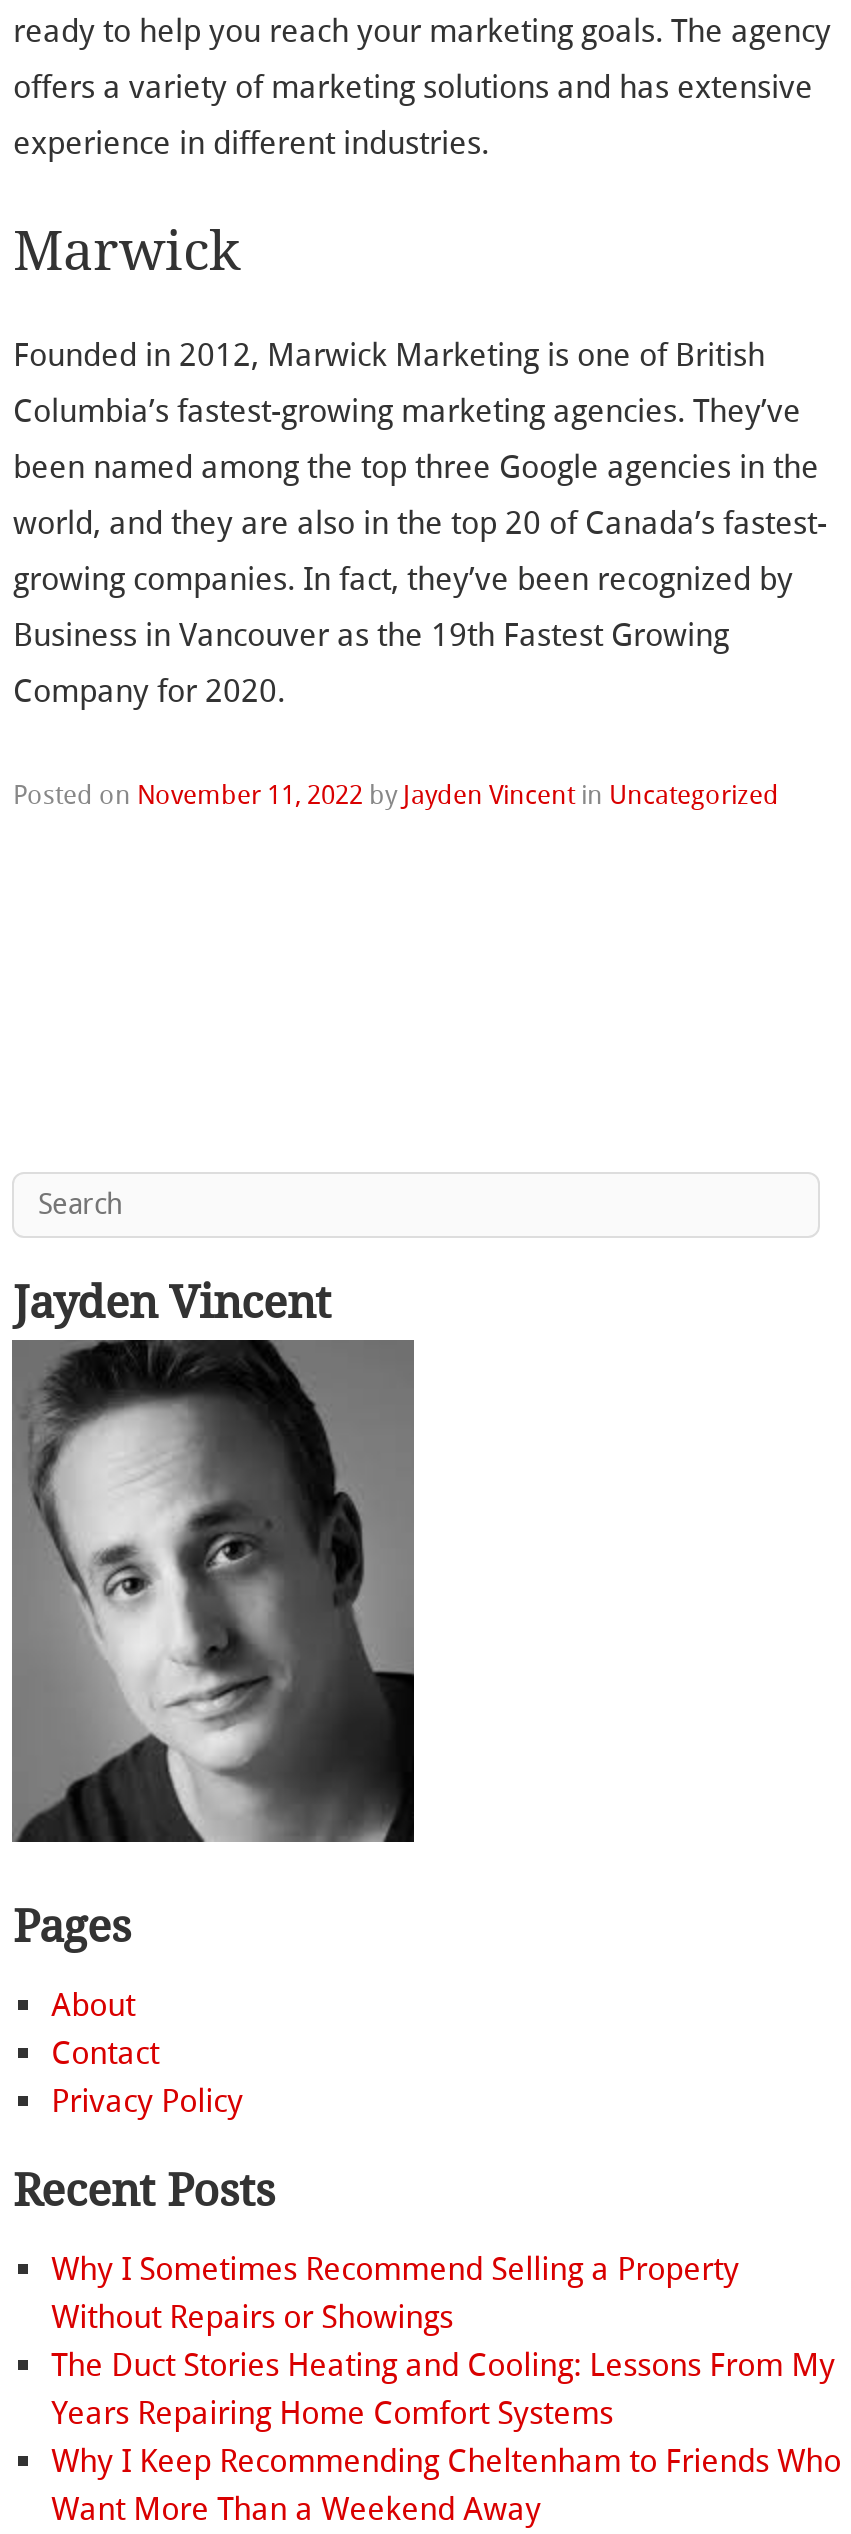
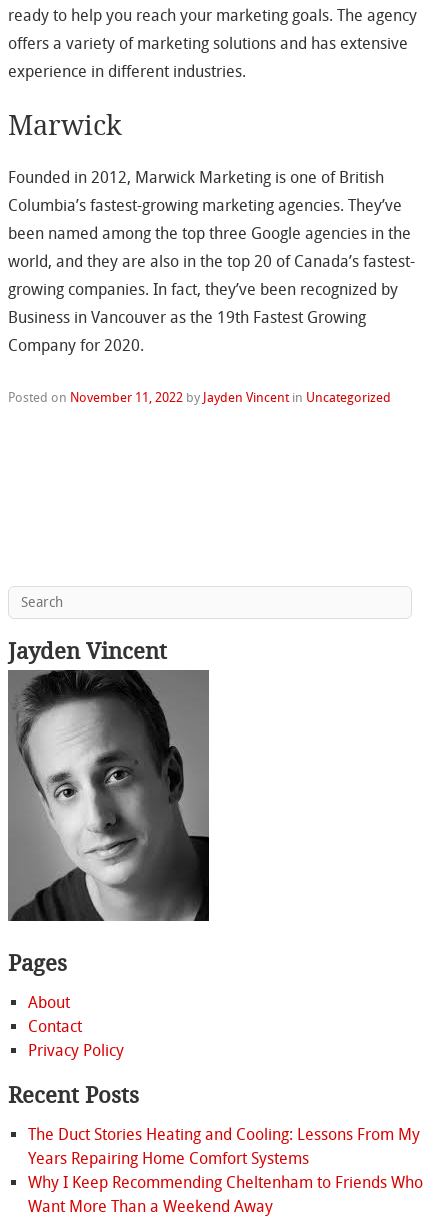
[51,2250,739,2336] Why I Sometimes Recommend Selling a Property | Without Repairs or Showings -> none

